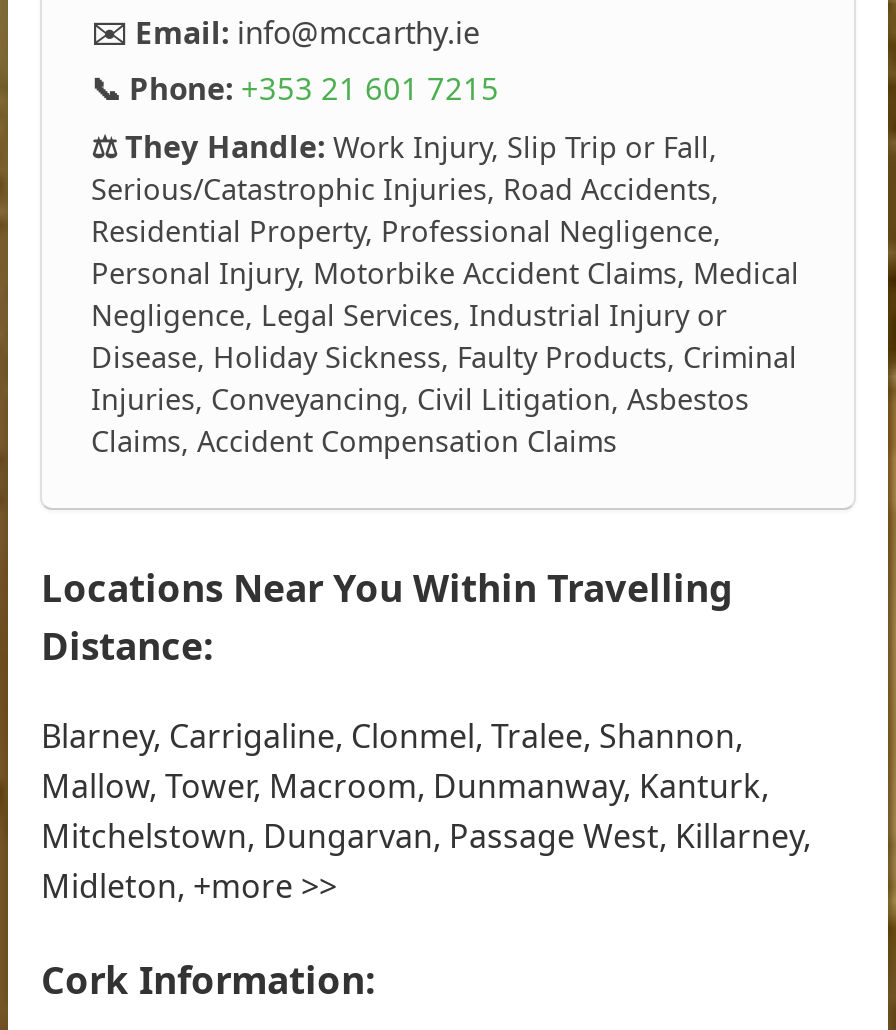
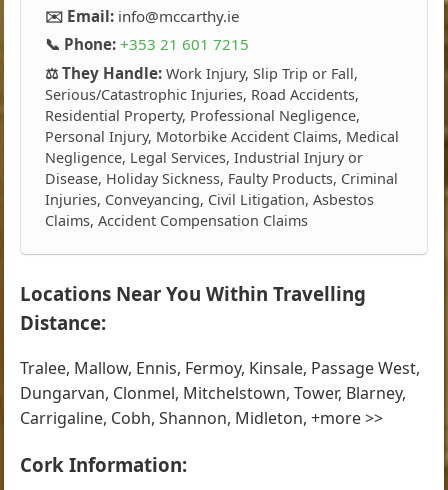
[41,714,811,908] Blarney, Carrigaline, Clonmel, Tralee, Shannon, | Mallow, Tower, Macroom, Dunmanway, Kanturk, | Mitchelstown, Dungarvan, Passage West, Killarney, | Midleton, +more >> -> [20,357,420,429] Tralee, Mallow, Ennis, Fermoy, Kinsale, Passage West, | Dungarvan, Clonmel, Mitchelstown, Tower, Blarney, | Carrigaline, Cobh, Shannon, Midleton, +more >>

